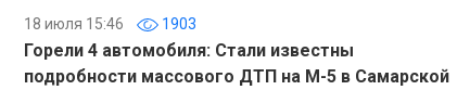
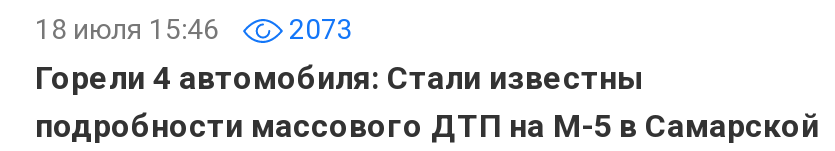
[24,15,196,33] 18 июля 15:46 1903 -> [35,13,353,45] 18 июля 15:46 2073

